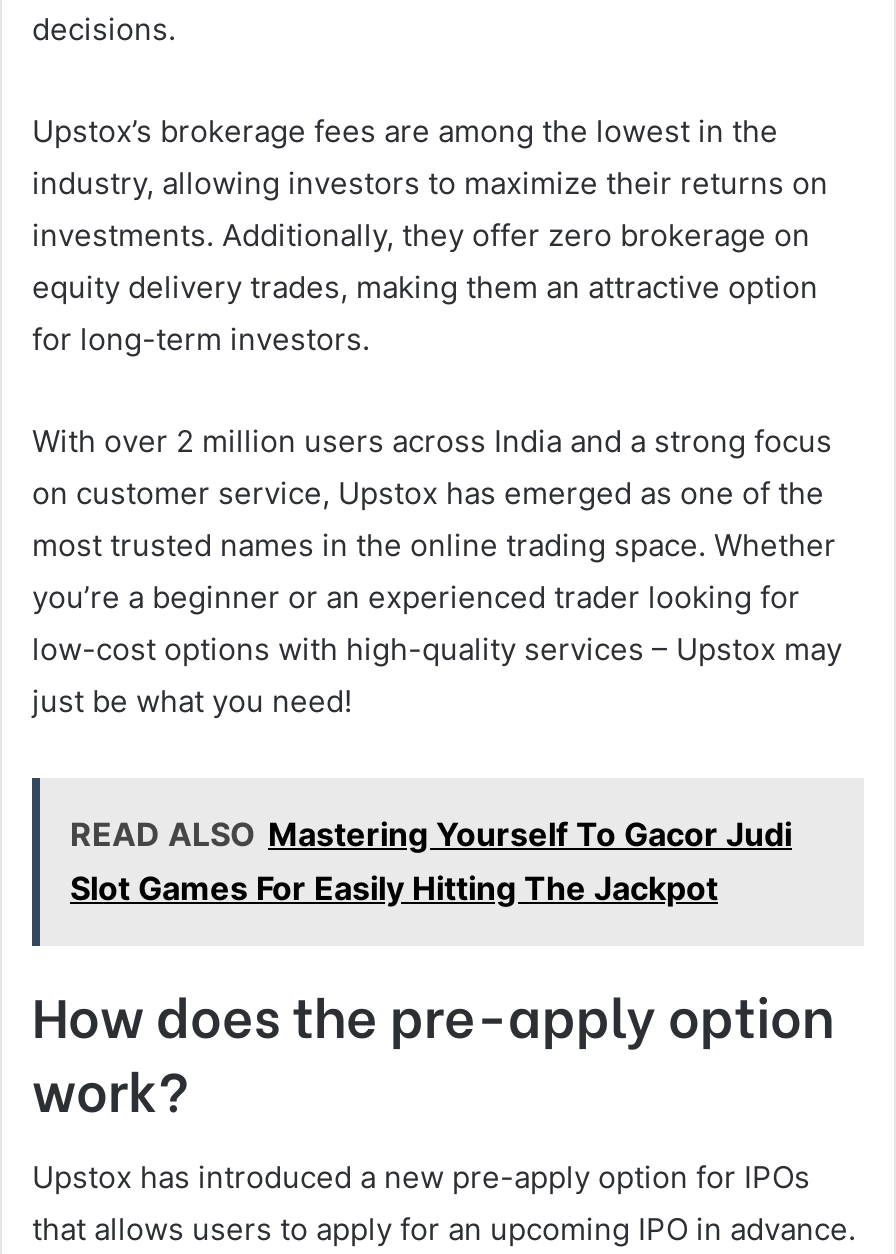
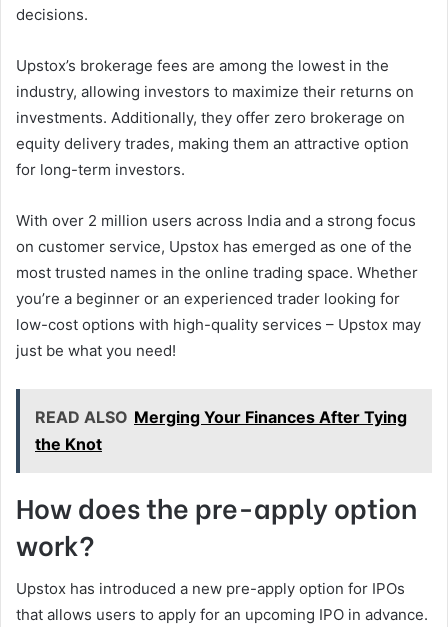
[70,814,792,908] READ ALSO Mastering Yourself To Gacor Judi | Slot Games For Easily Hitting The Jackpot -> [35,407,407,454] READ ALSO Merging Your Finances After Tying | the Knot

